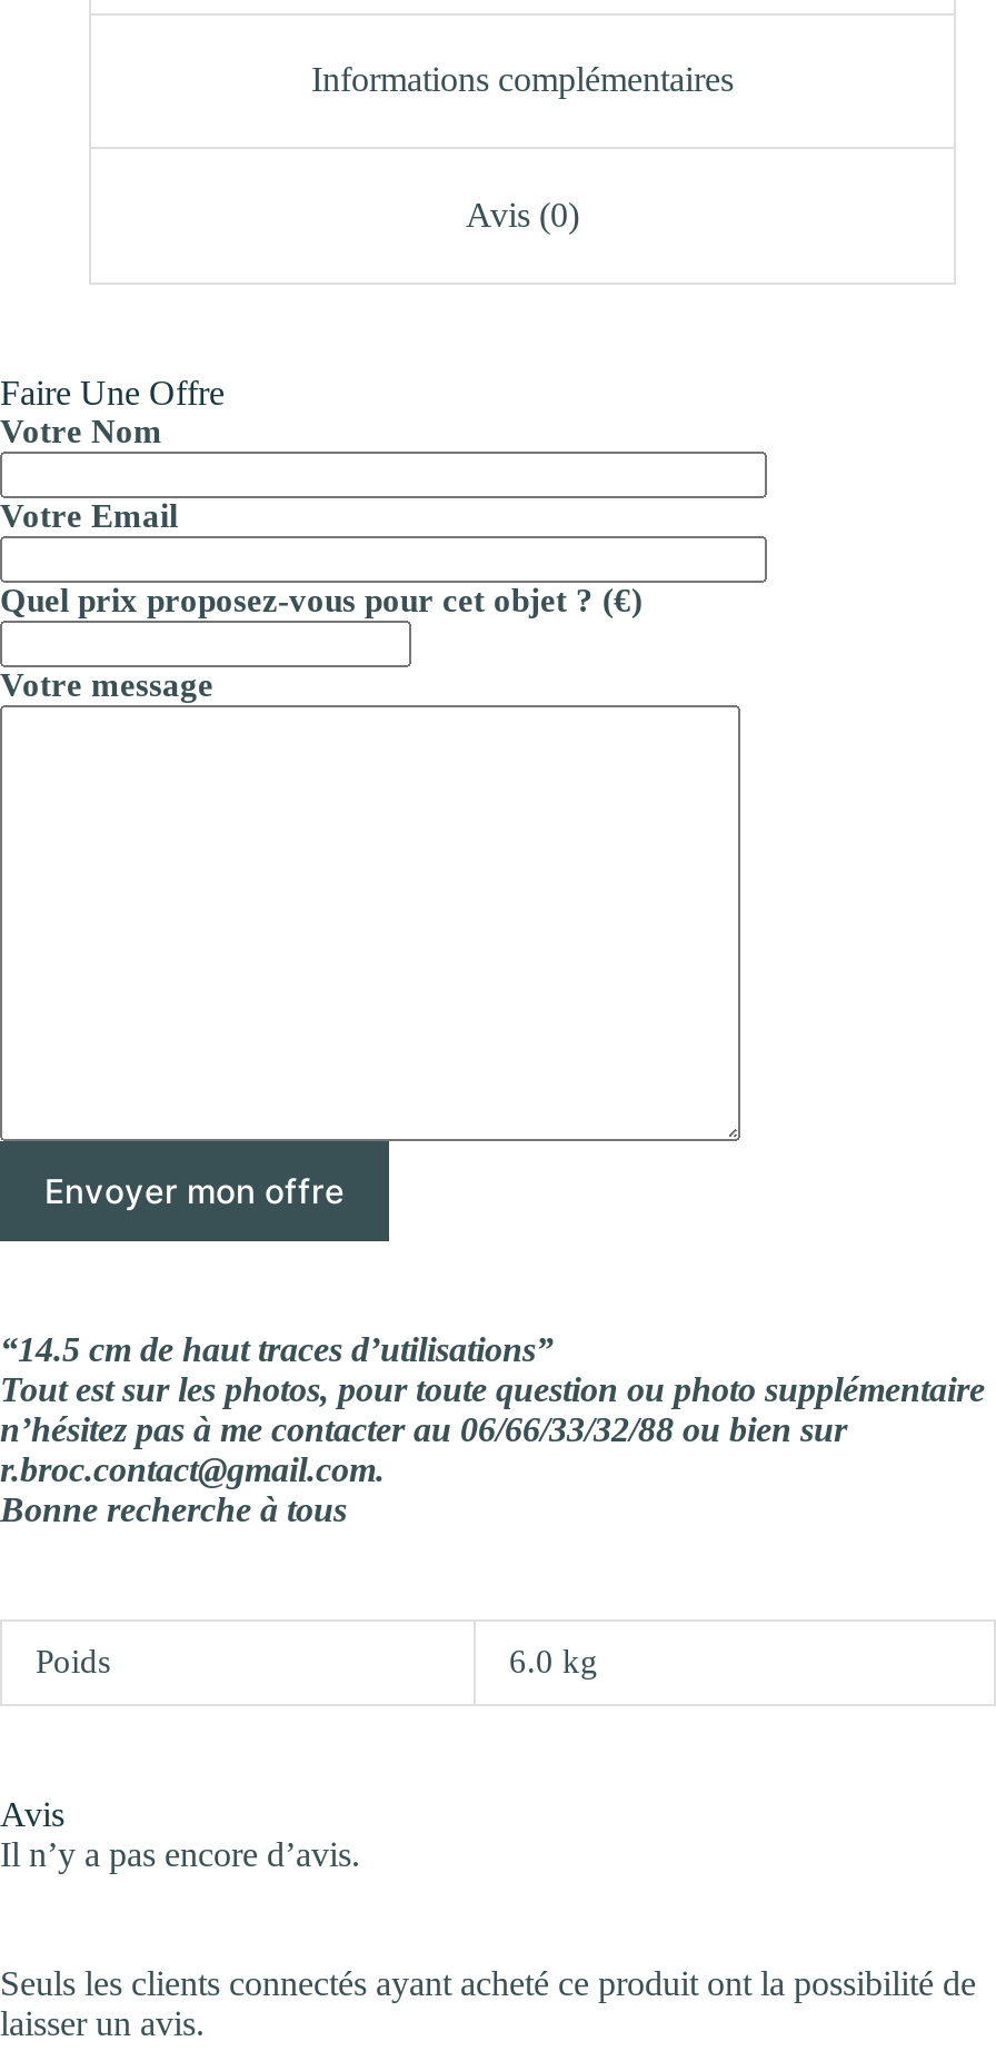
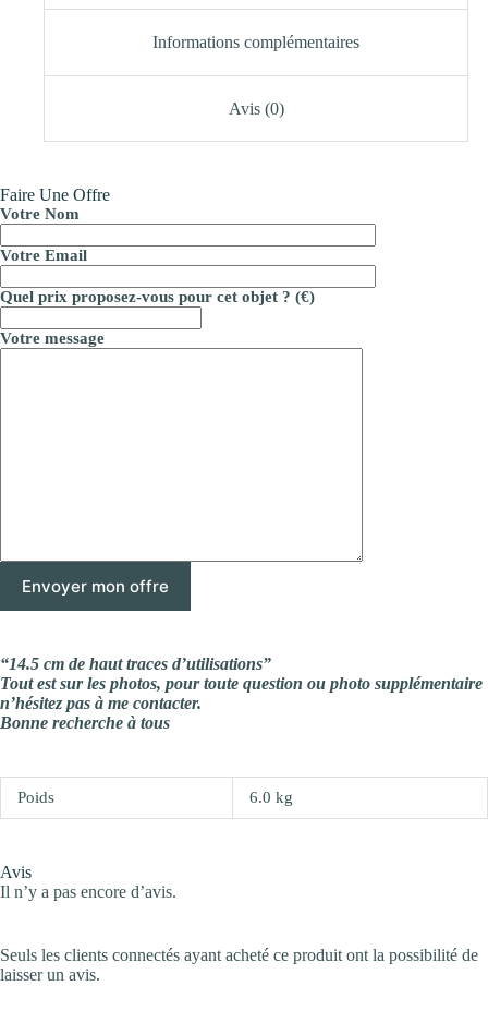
[0,1410,847,1488] n’hésitez pas à me contacter au 06/66/33/32/88 ou bien sur | r.broc.contact@gmail.com. -> [0,694,202,713] n’hésitez pas à me contacter.

